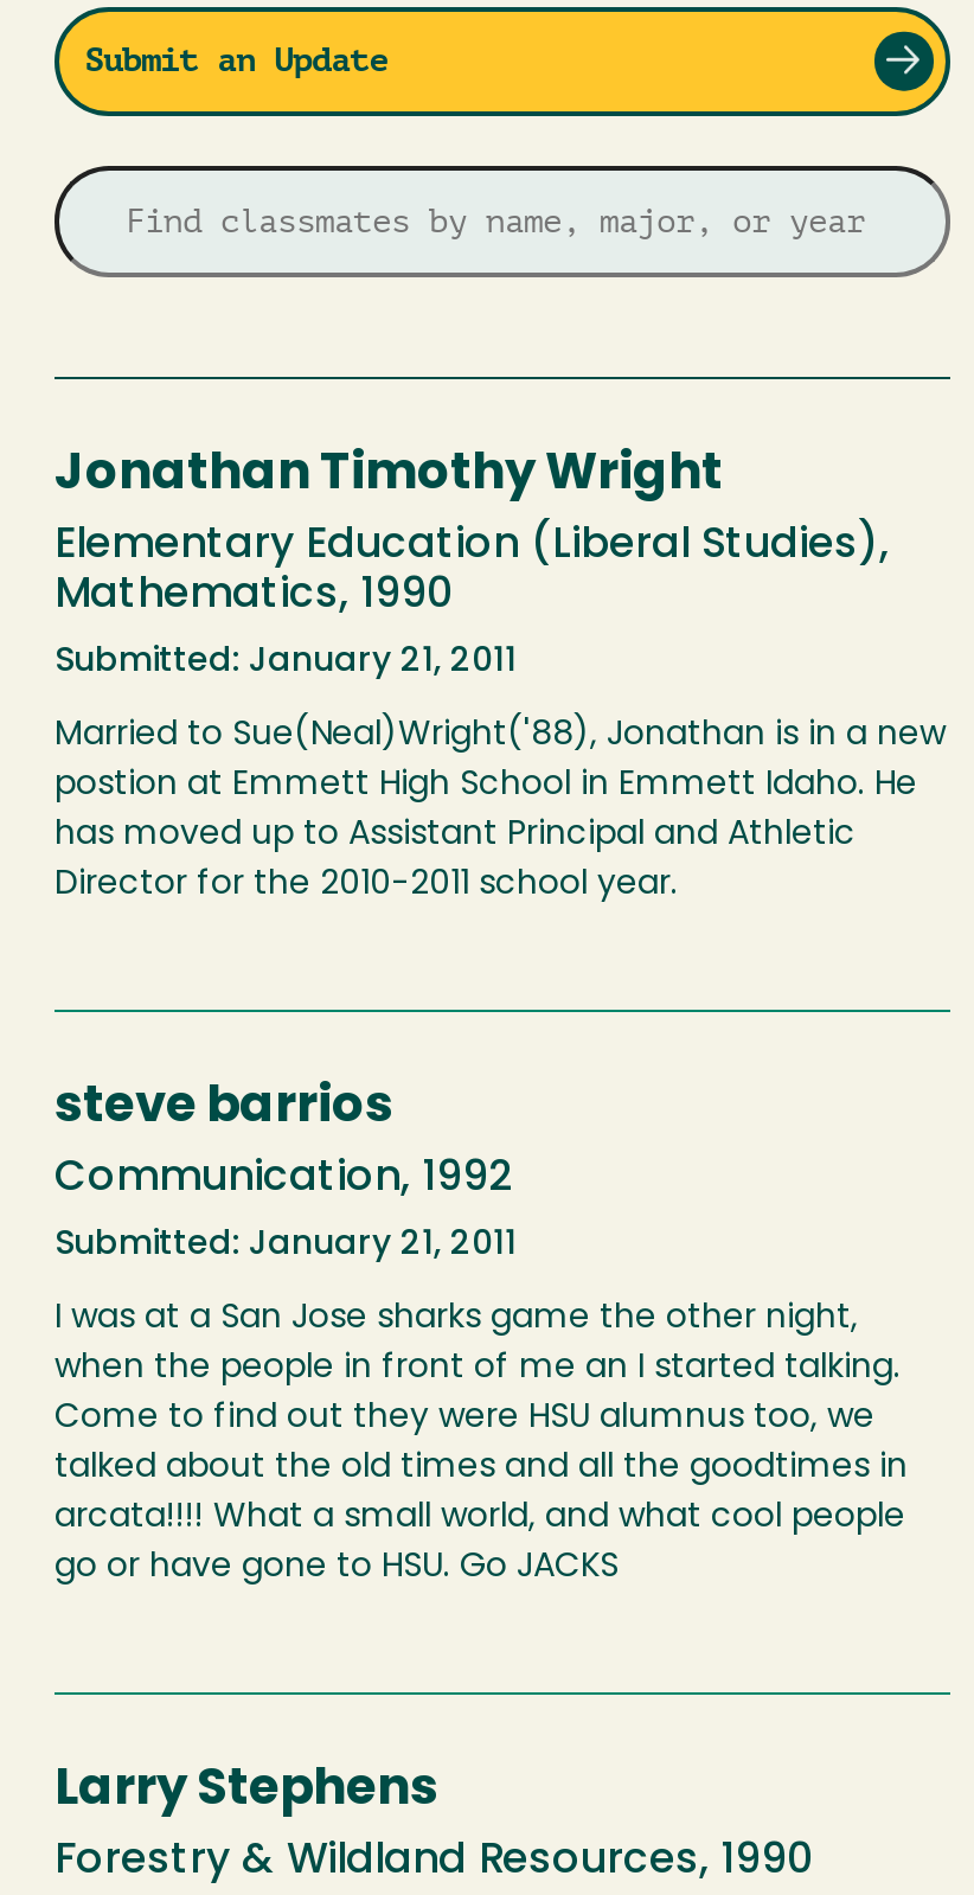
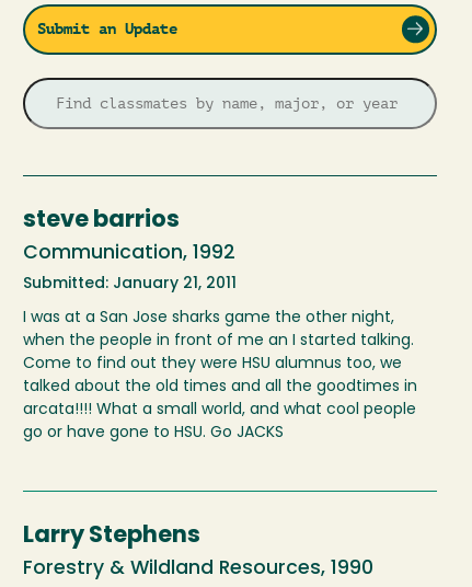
[55,451,946,904] Jonathan Timothy Wright | Elementary Education (Liberal Studies), | Mathematics, 1990 | Submitted: January 21, 2011 | Married to Sue(Neal)Wright('88), Jonathan is in a new | postion at Emmett High School in Emmett Idaho. He | has moved up to Assistant Principal and Athletic | Director for the 2010-2011 school year. -> none

